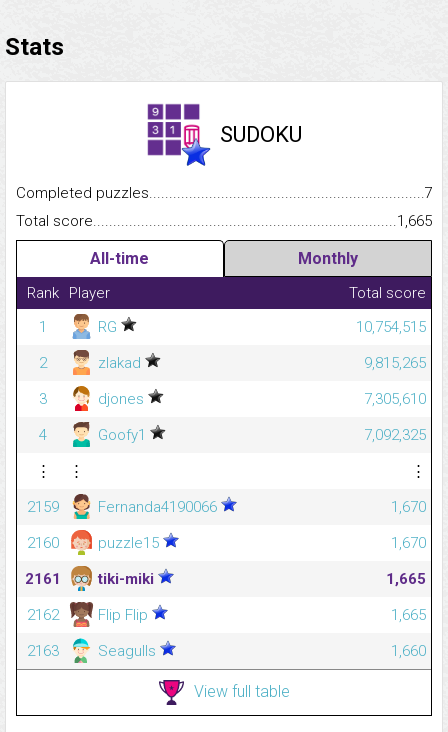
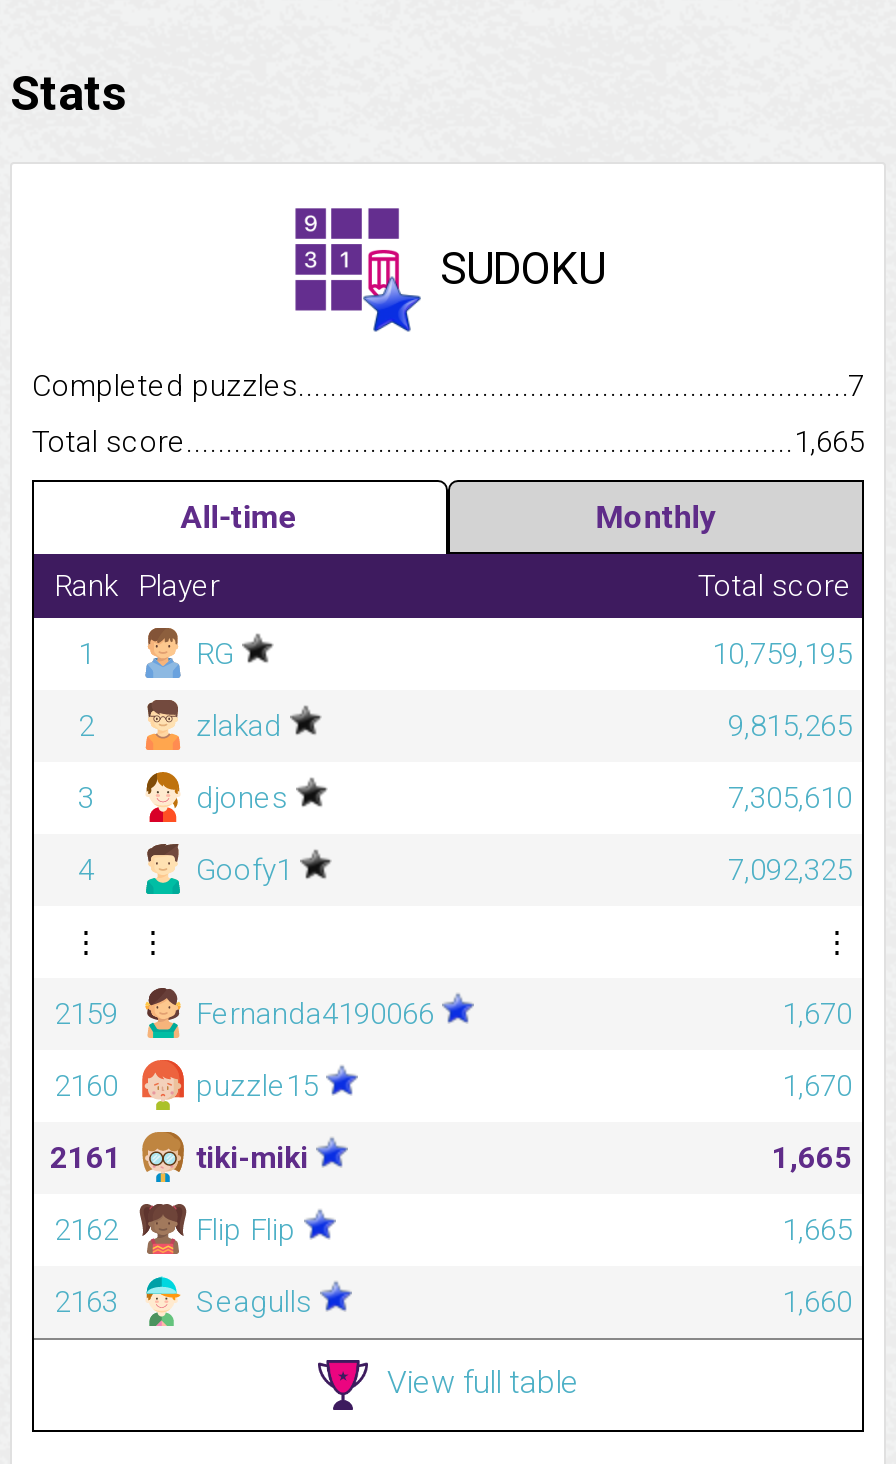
[356,318,426,336] 10,754,515 -> [712,636,852,672] 10,759,195

